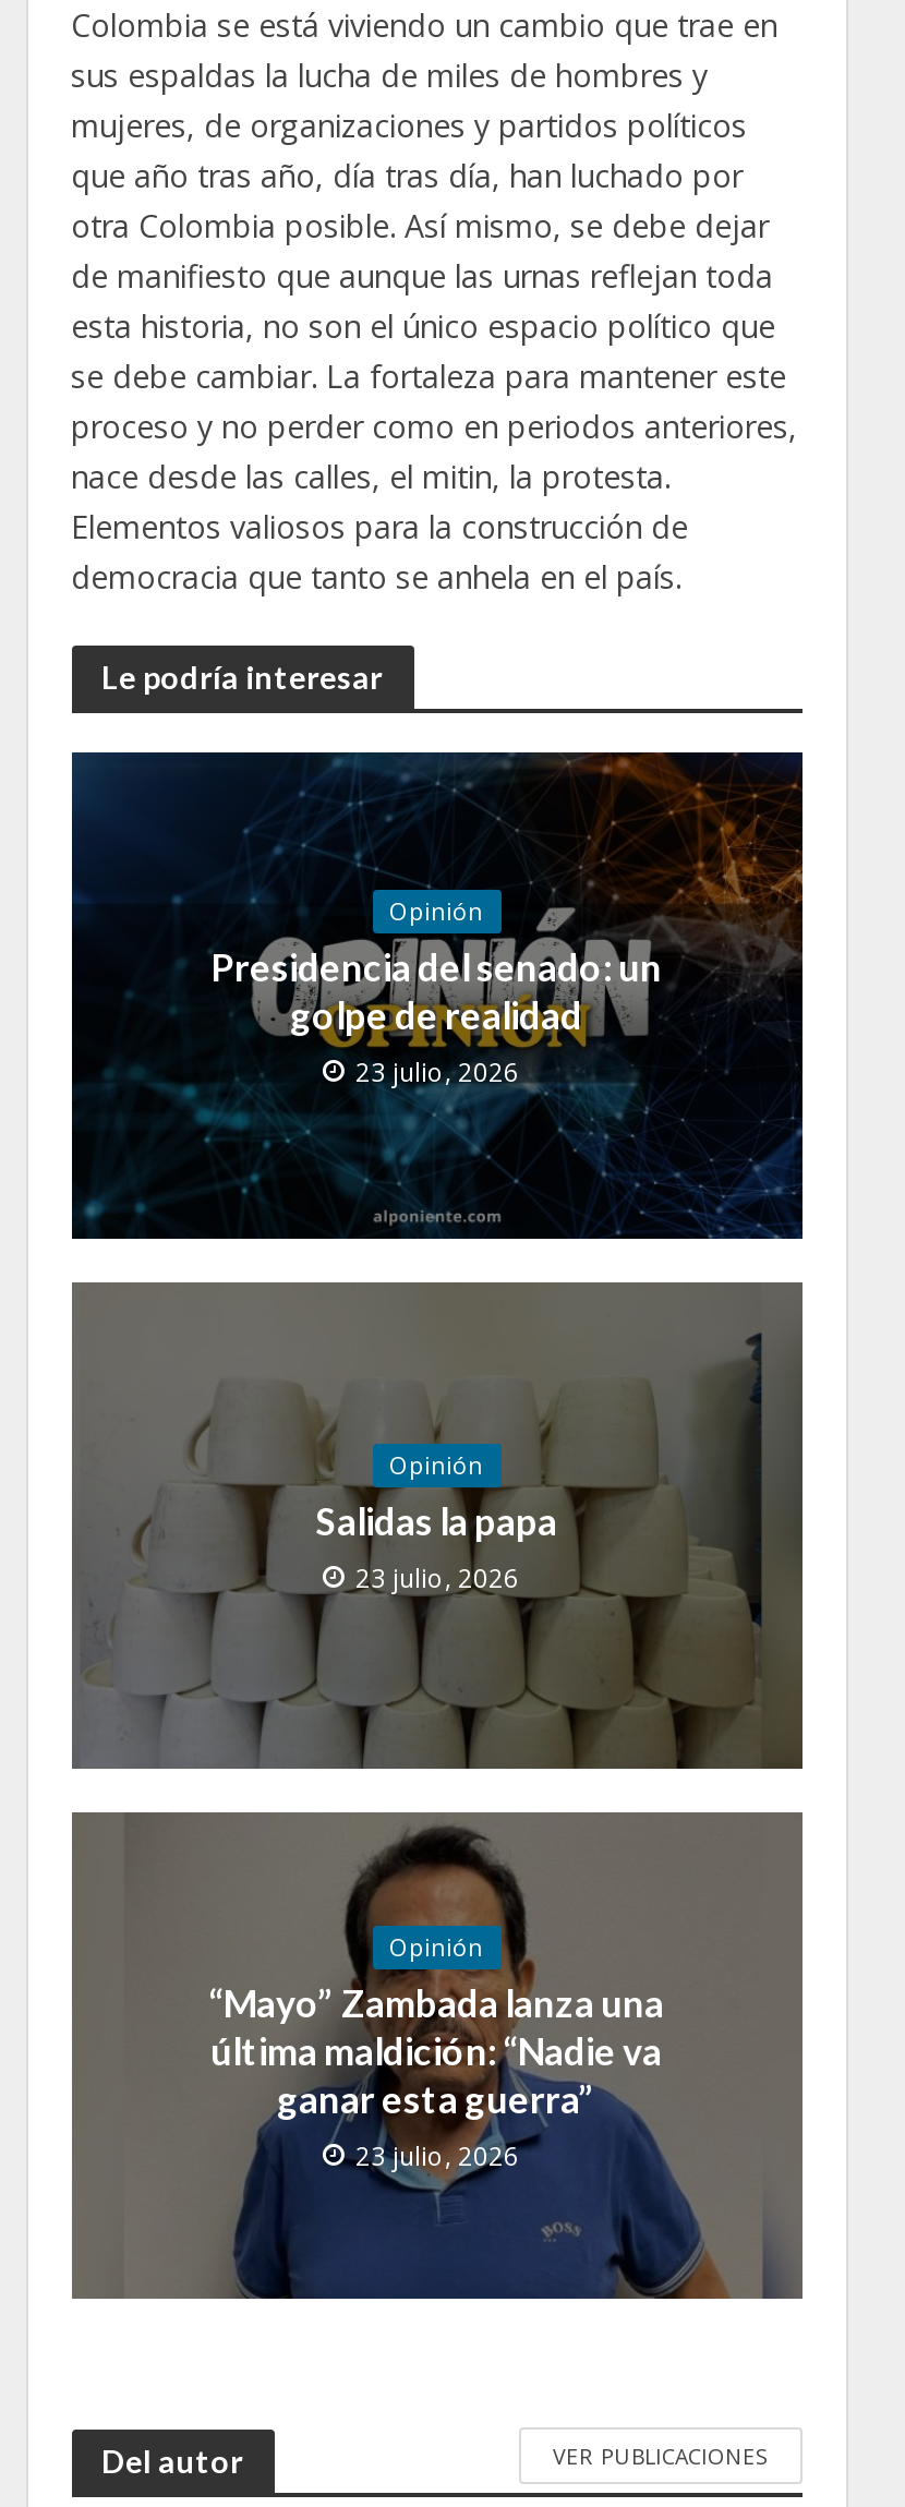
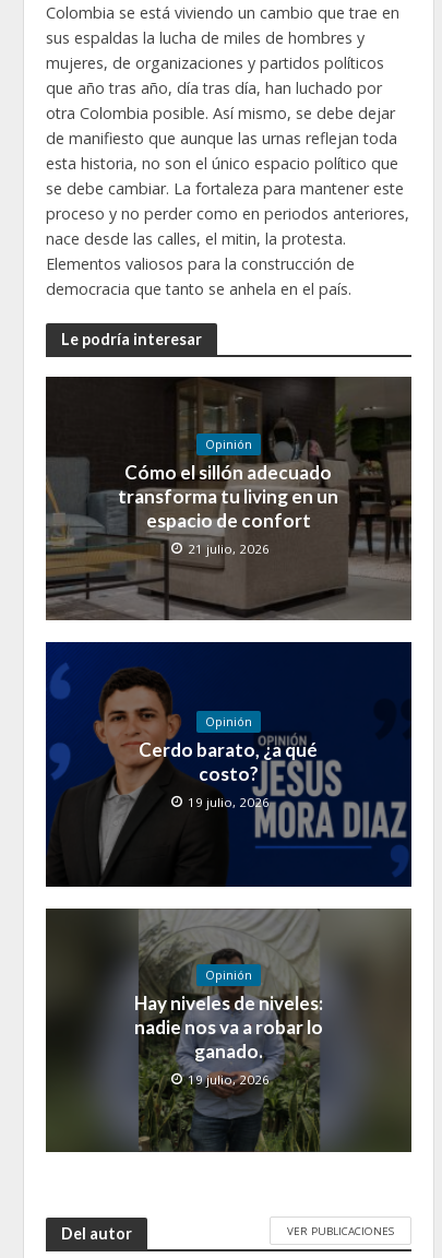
[72,752,805,1261] [image] | Presidencia del senado: un | golpe de realidad | 23 julio, 2026 -> [45,377,413,621] [image] | Cómo el sillón adecuado | transforma tu living en un | espacio de confort | 21 julio, 2026
[70,1280,805,1771] [image] | Salidas la papa | 23 julio, 2026 -> [45,631,411,888] [image] | Cerdo barato, ¿a qué | costo? | 19 julio, 2026
[72,1812,803,2299] [image] | “Mayo” Zambada lanza una | última maldición: “Nadie va | ganar esta guerra” | 23 julio, 2026 -> [47,910,410,1152] [image] | Hay niveles de niveles: | nadie nos va a robar lo | ganado. | 19 julio, 2026

